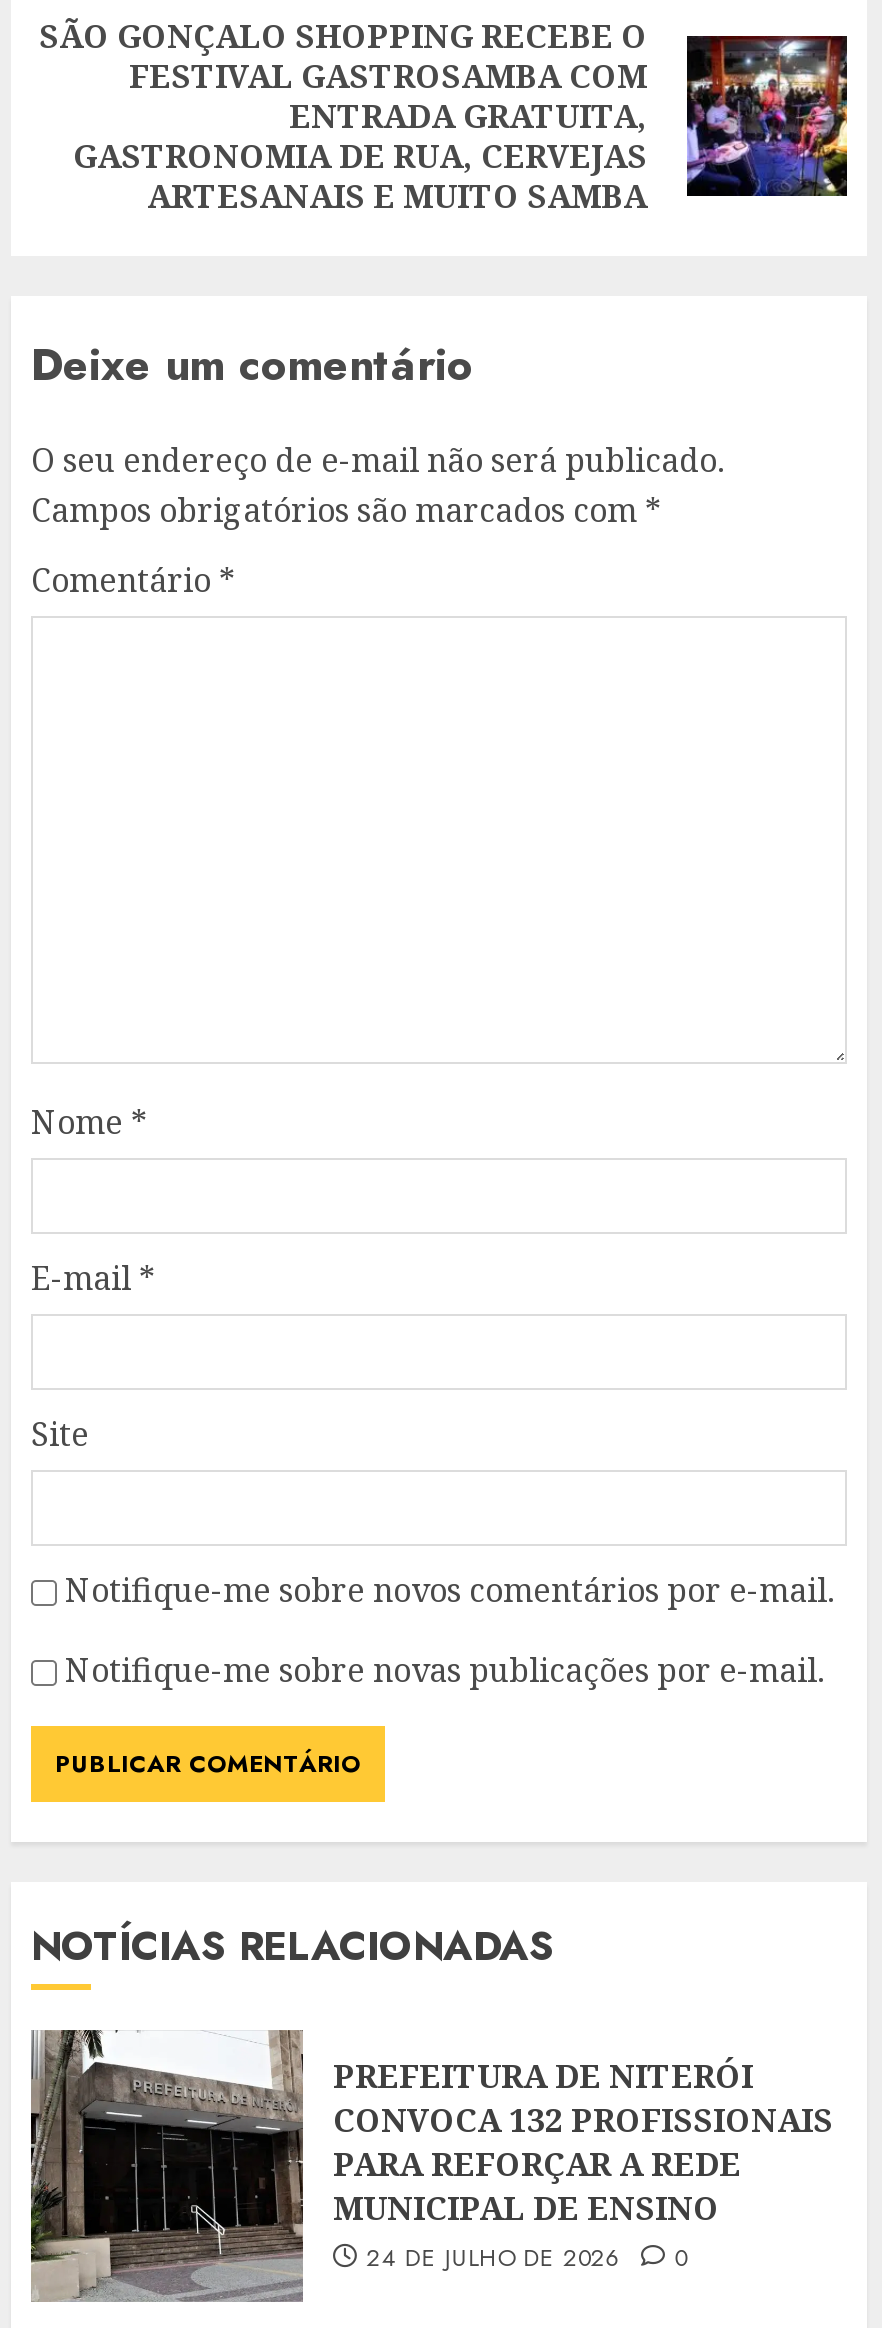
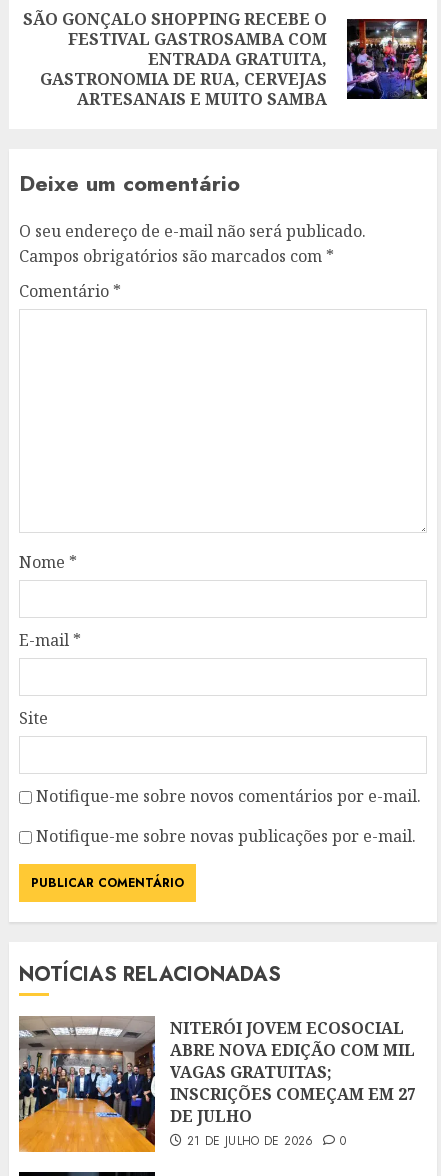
[29,2030,833,2304] [image] | PREFEITURA DE NITERÓI | CONVOCA 132 PROFISSIONAIS | PARA REFORÇAR A REDE | MUNICIPAL DE ENSINO | 24 DE JULHO DE 2026 -> [18,1015,416,1163] [image] | NITERÓI JOVEM ECOSOCIAL | ABRE NOVA EDIÇÃO COM MIL | VAGAS GRATUITAS; | INSCRIÇÕES COMEÇAM EM 27 | DE JULHO | 21 DE JULHO DE 2026

